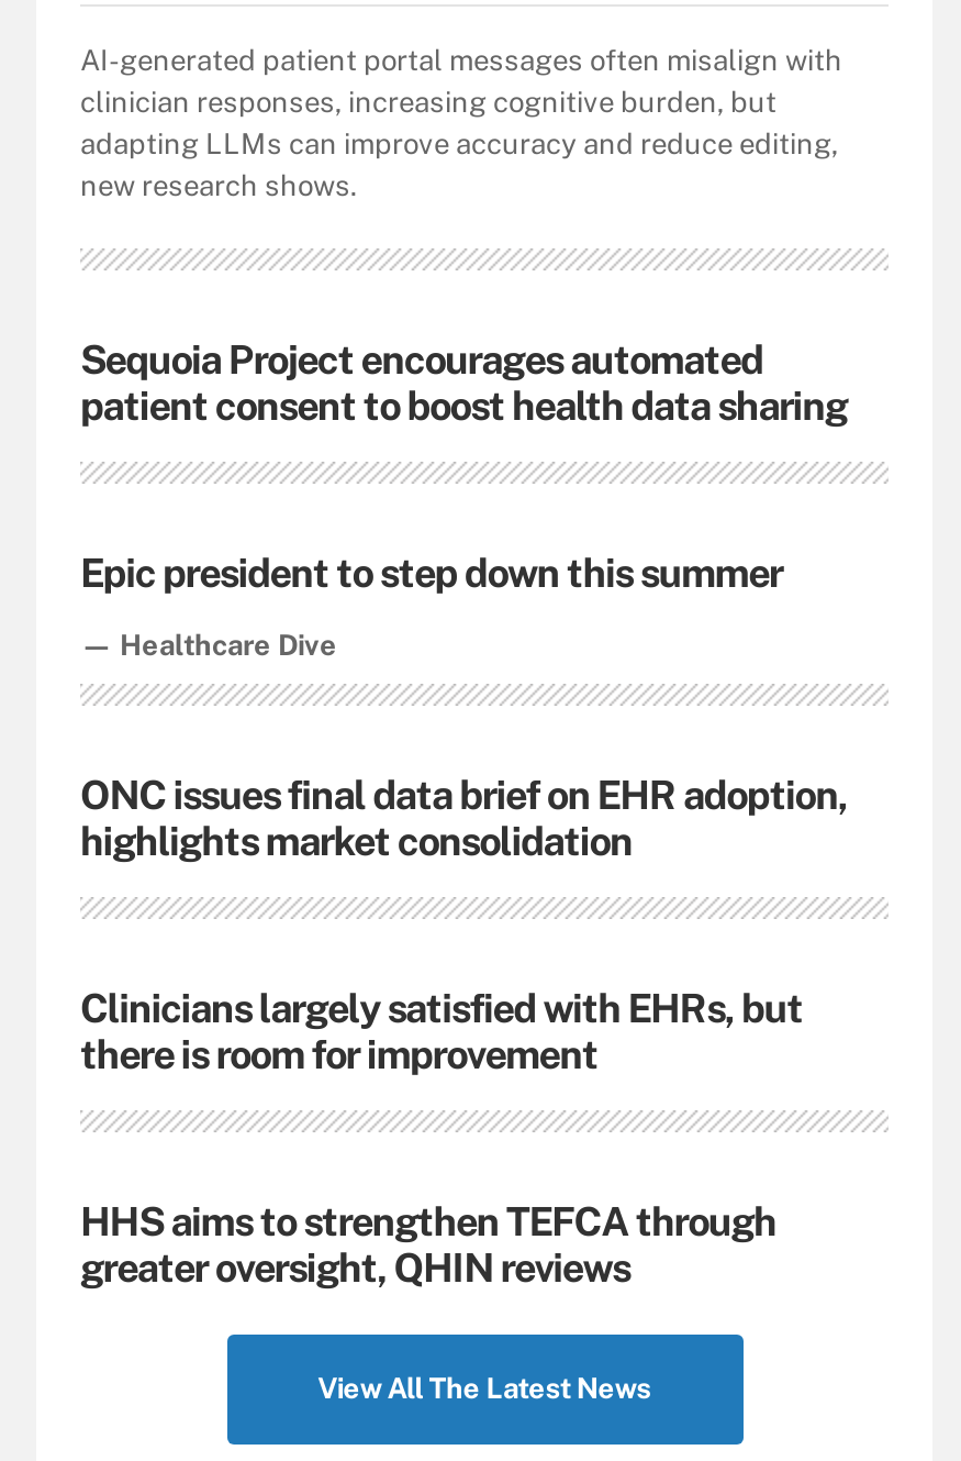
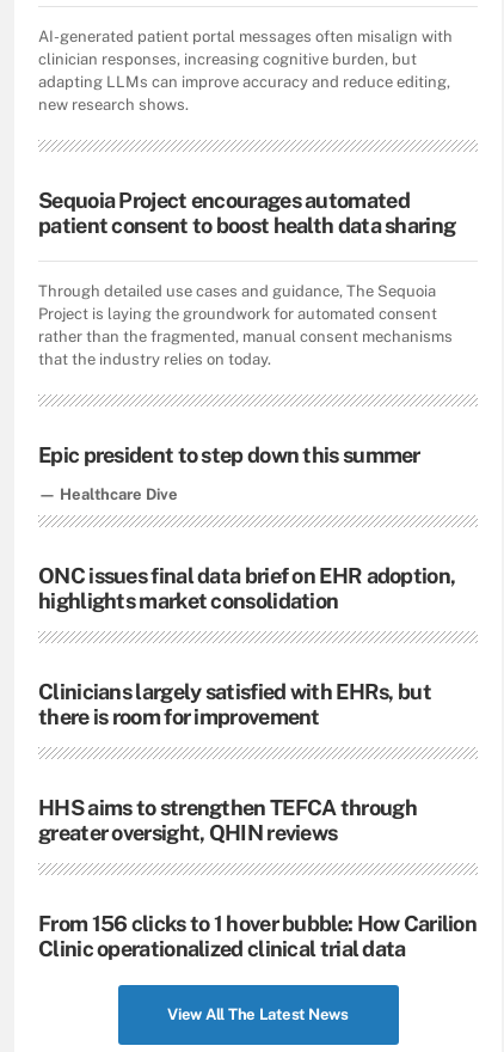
none -> [38,282,453,369] Through detailed use cases and guidance, The Sequoia | Project is laying the groundwork for automated consent | rather than the fragmented, manual consent mechanisms | that the industry relies on today.
none -> [38,911,477,961] From 156 clicks to 1 hover bubble: How Carilion | Clinic operationalized clinical trial data

